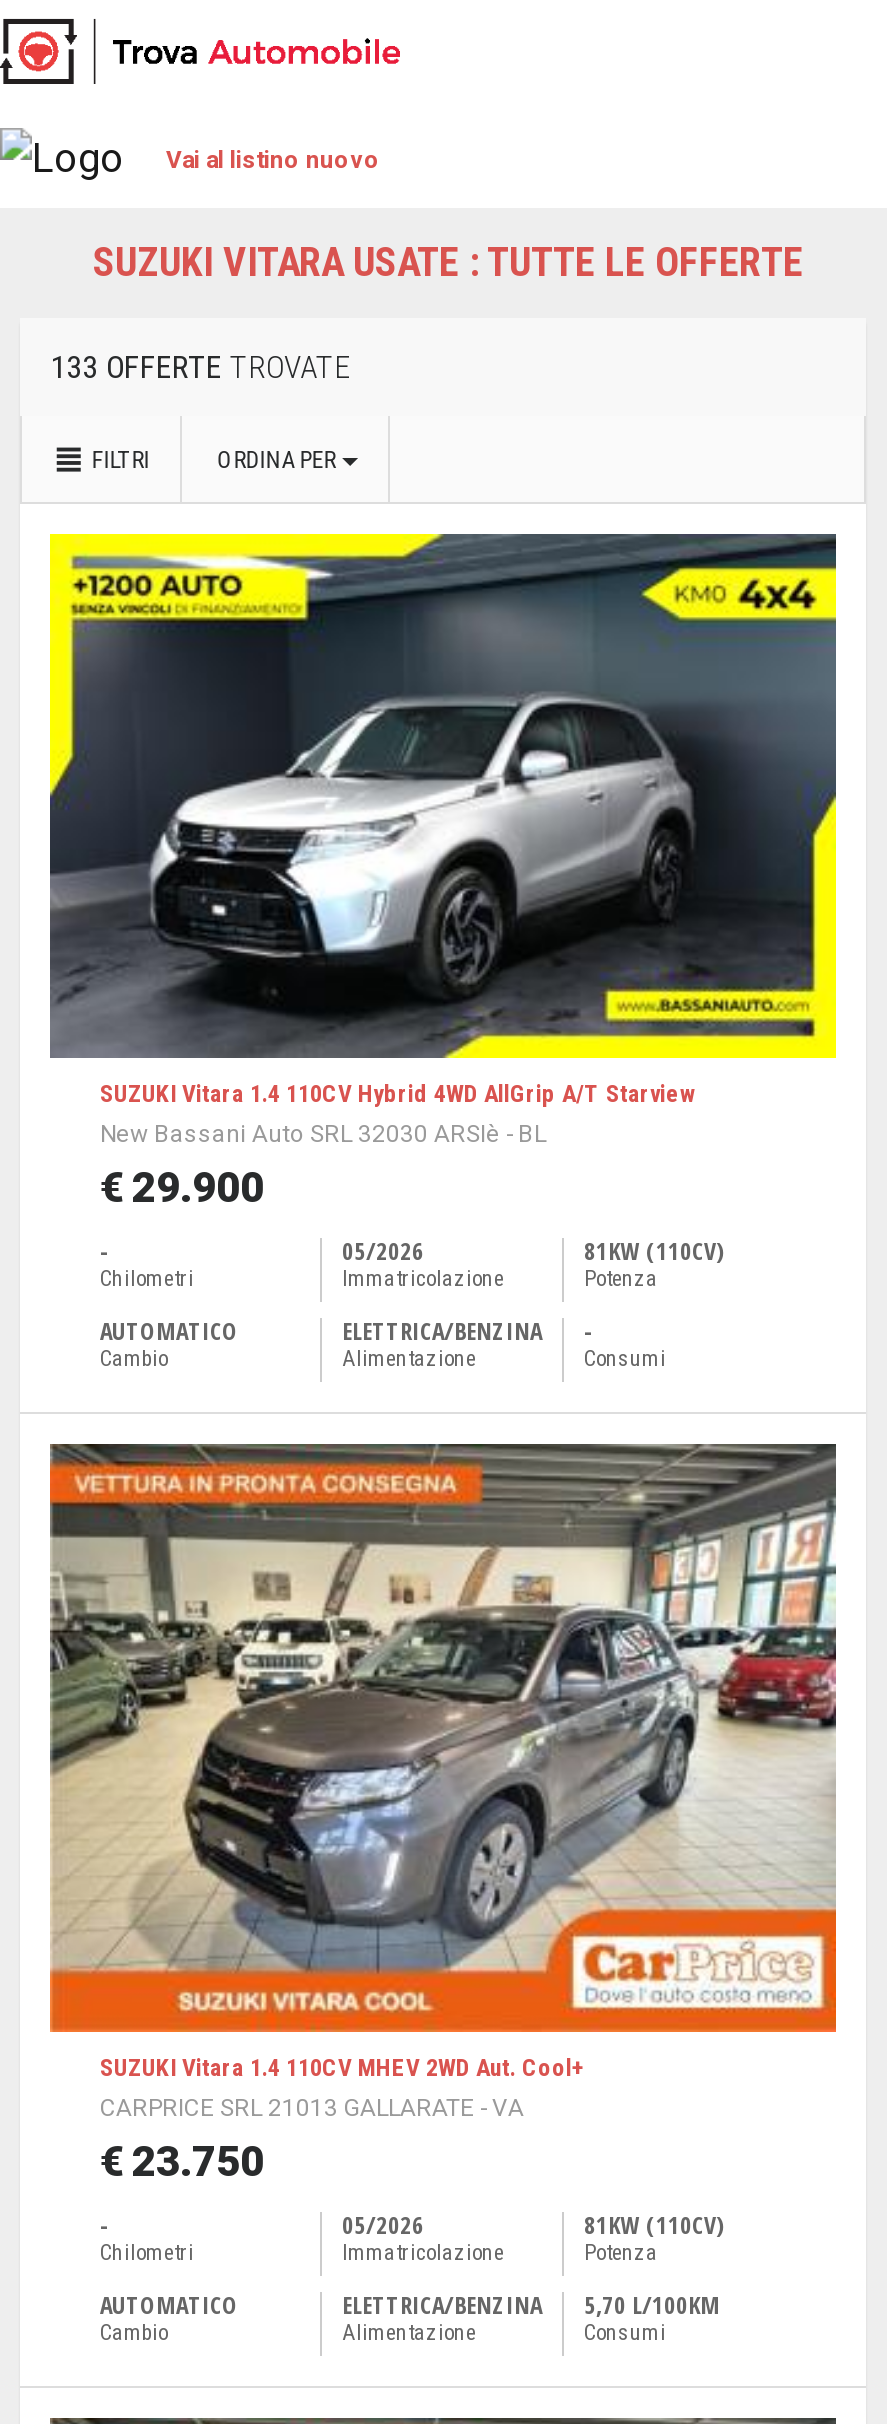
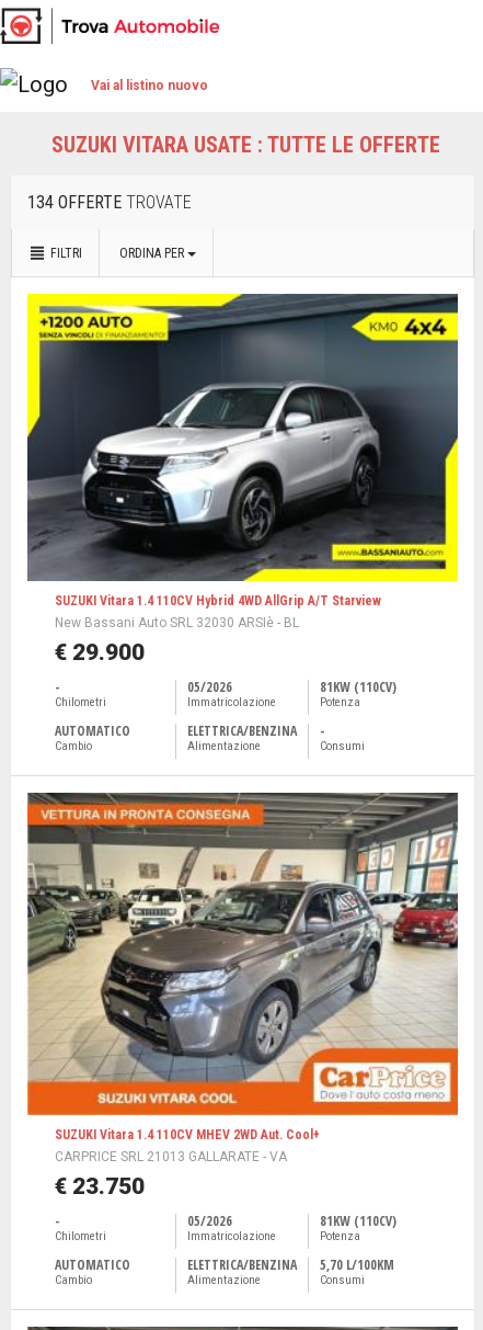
[50,348,350,386] 133 OFFERTE TROVATE -> [27,192,192,213] 134 OFFERTE TROVATE

